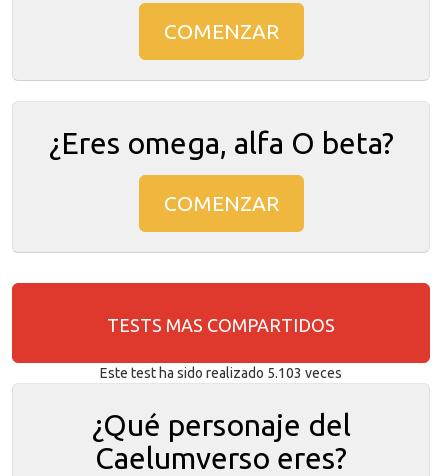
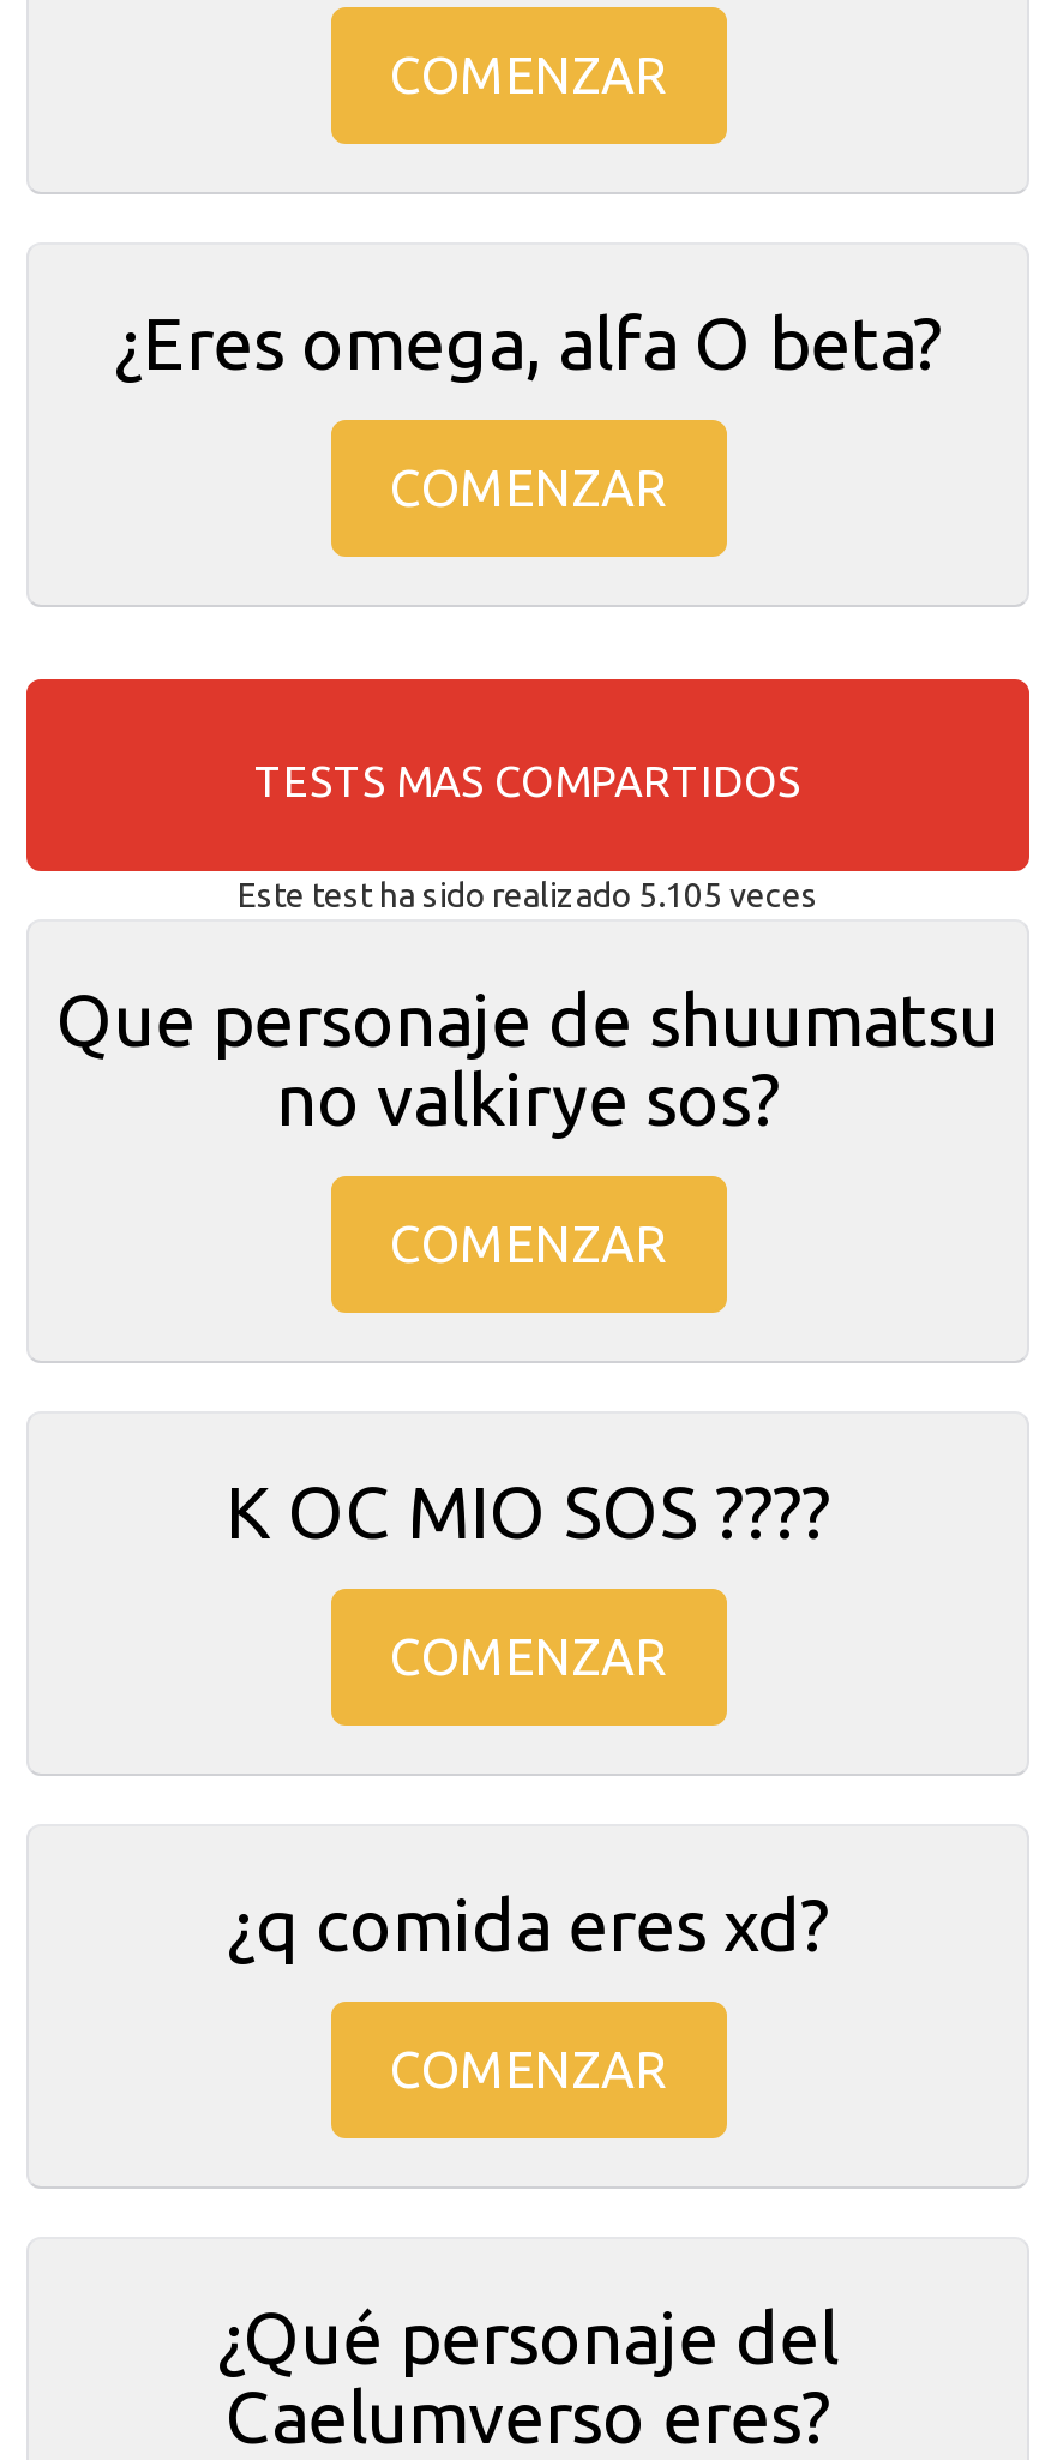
[100,365,342,381] Este test ha sido realizado 5.103 veces -> [56,876,999,2098] Este test ha sido realizado 5.105 veces | Que personaje de shuumatsu | no valkirye sos? | COMENZAR | K OC MIO SOS ???? | COMENZAR | ¿q comida eres xd? | COMENZAR

